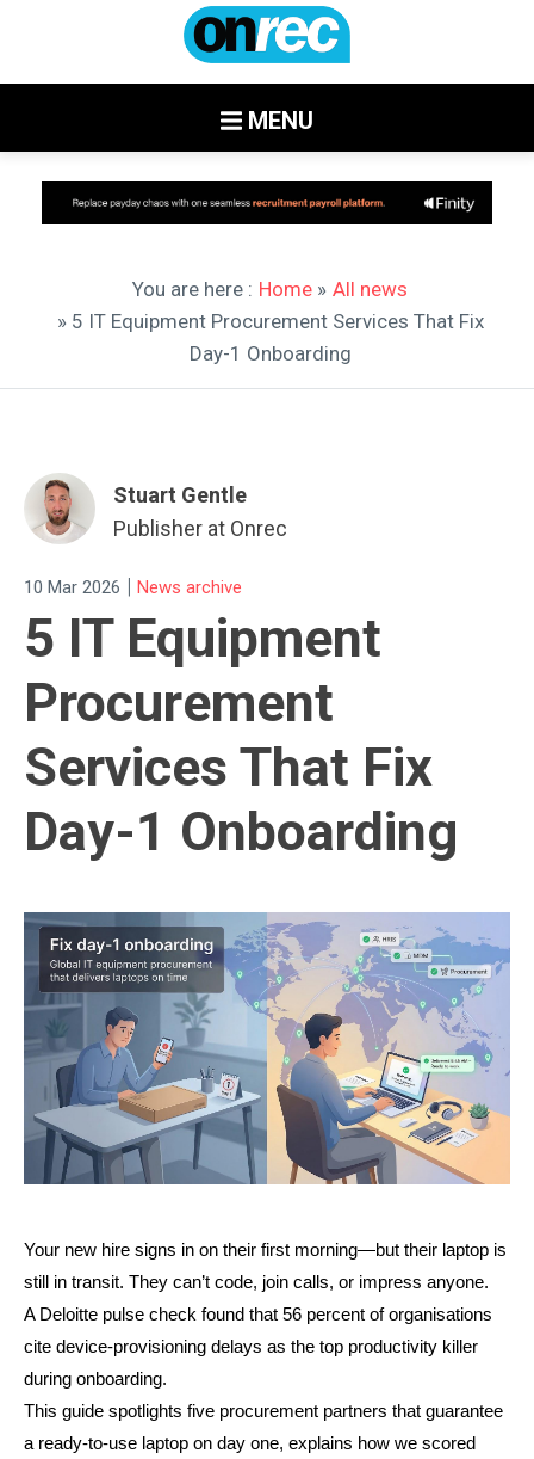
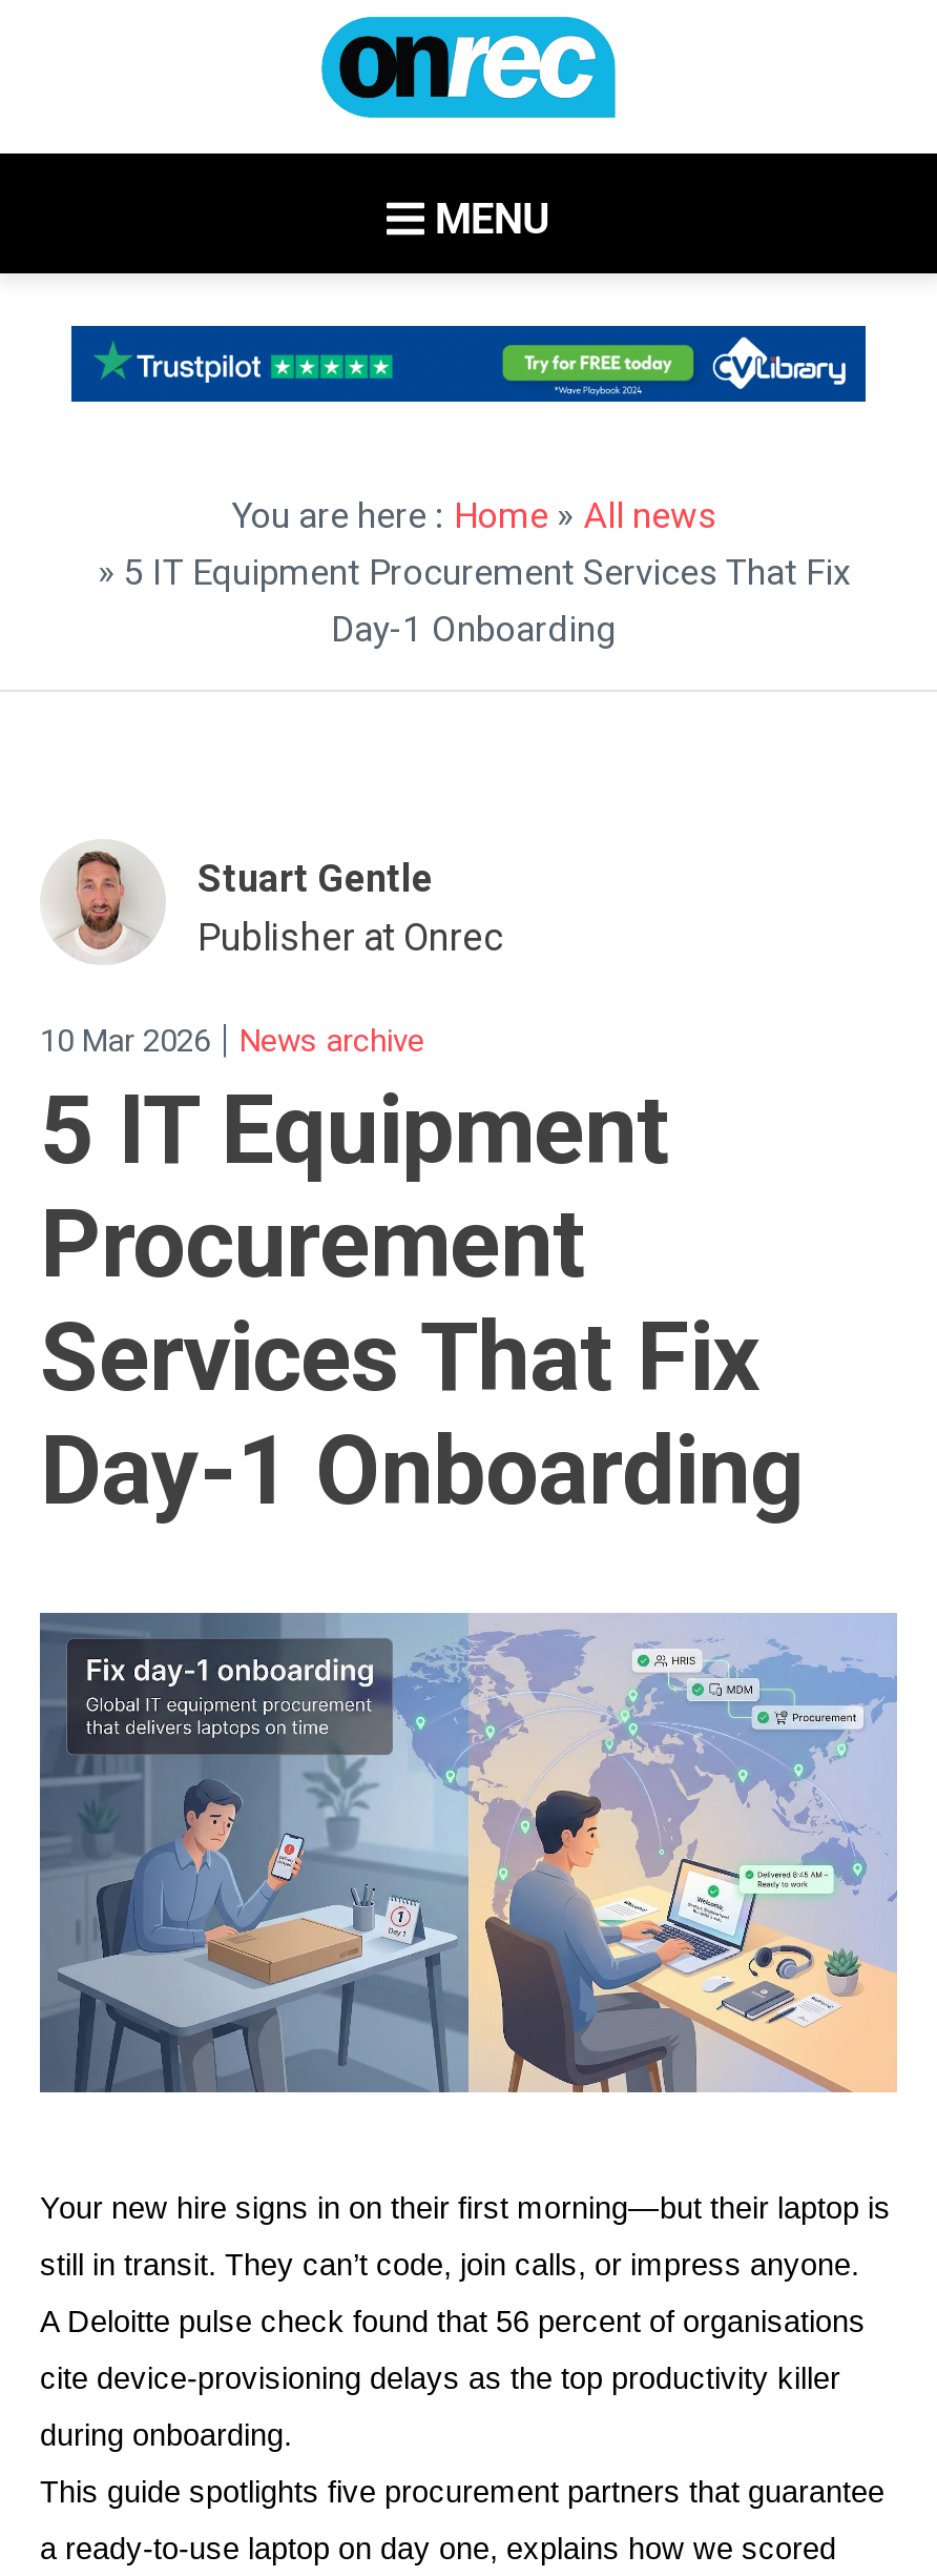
[41,180,493,226] [image] -> [69,324,868,404] [image]

